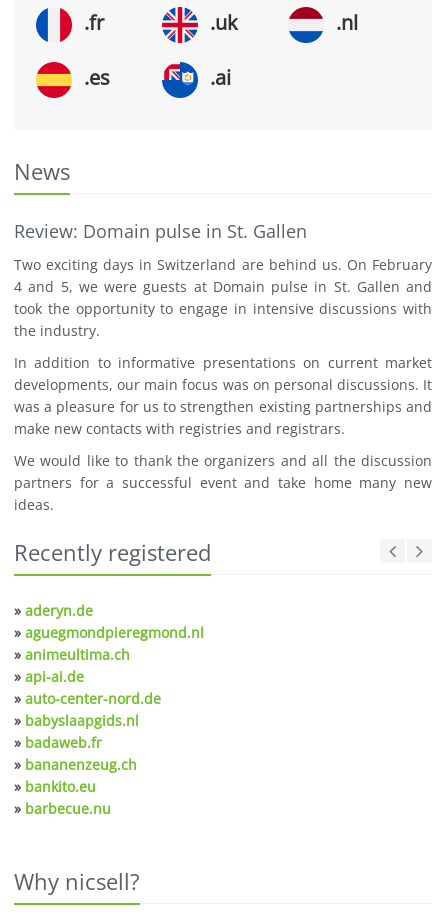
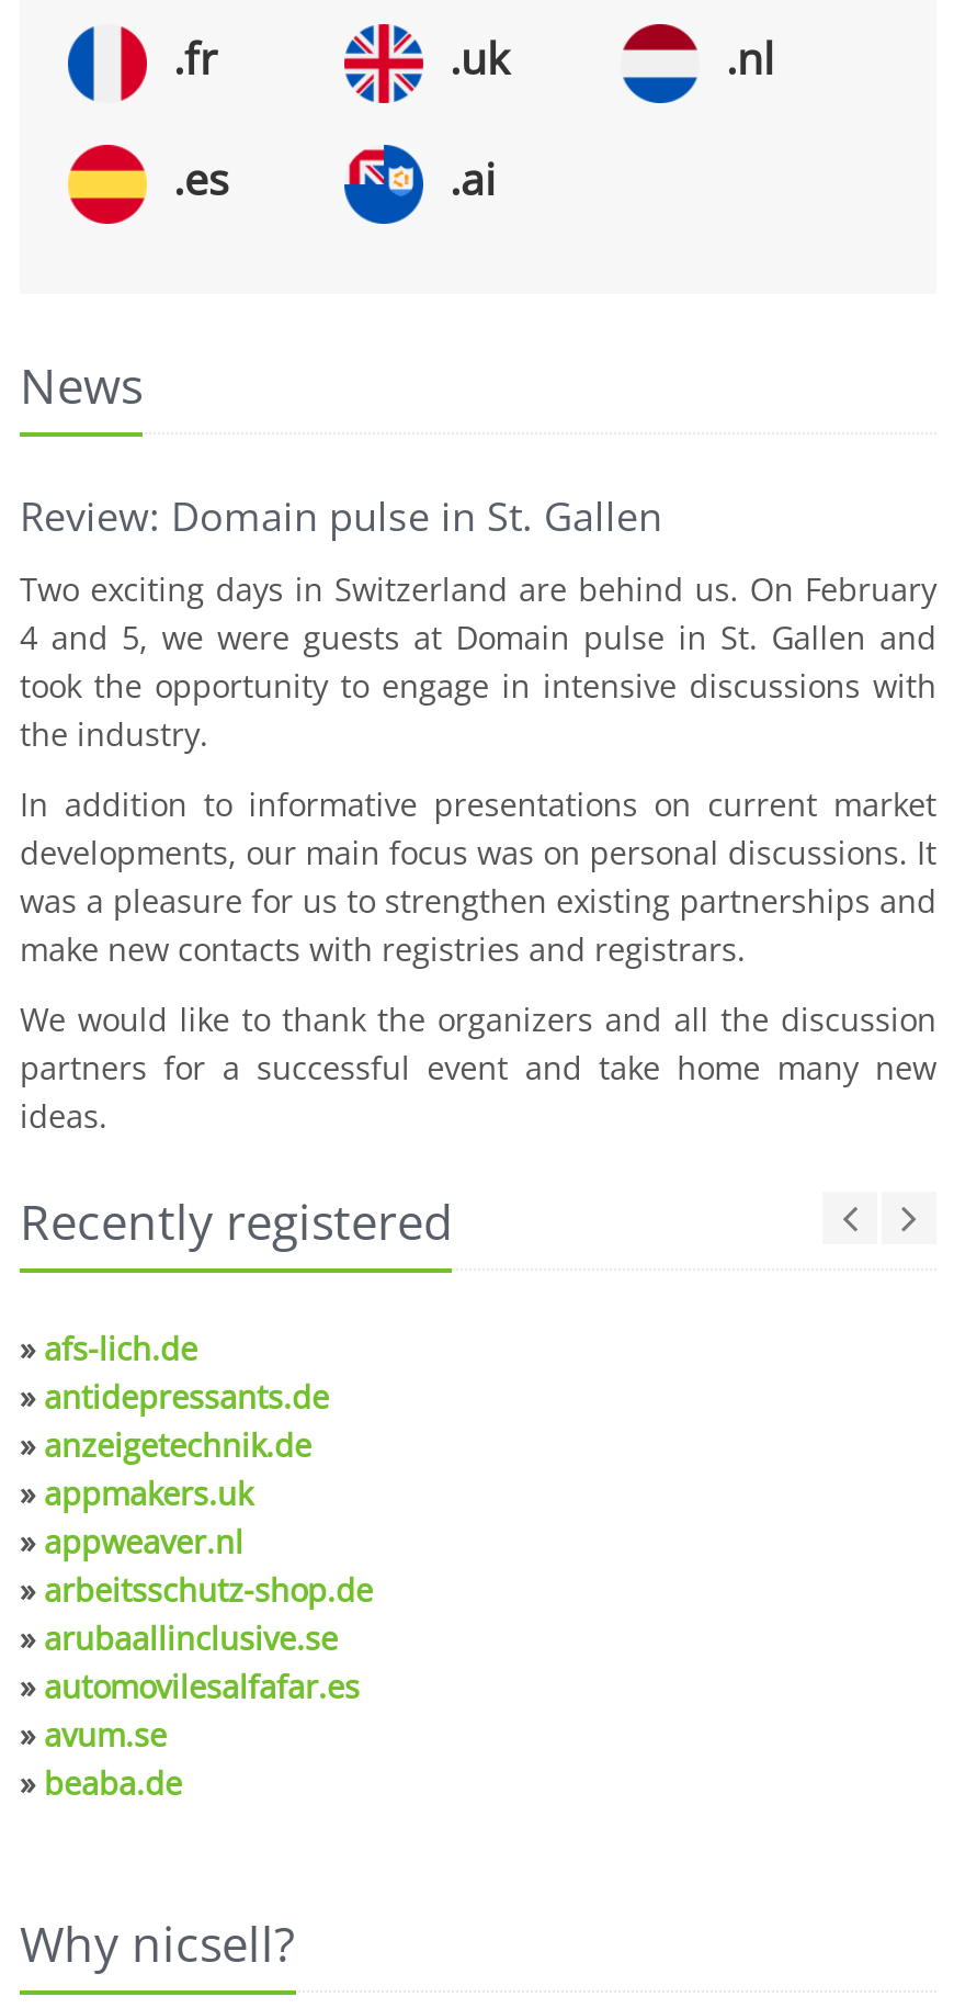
[14,601,204,818] » aderyn.de | » aguegmondpieregmond.nl | » animeultima.ch | » api-ai.de | » auto-center-nord.de | » babyslaapgids.nl | » badaweb.fr | » bananenzeug.ch | » bankito.eu | » barbecue.nu -> [20,1328,373,1804] » afs-lich.de | » antidepressants.de | » anzeigetechnik.de | » appmakers.uk | » appweaver.nl | » arbeitsschutz-shop.de | » arubaallinclusive.se | » automovilesalfafar.es | » avum.se | » beaba.de

